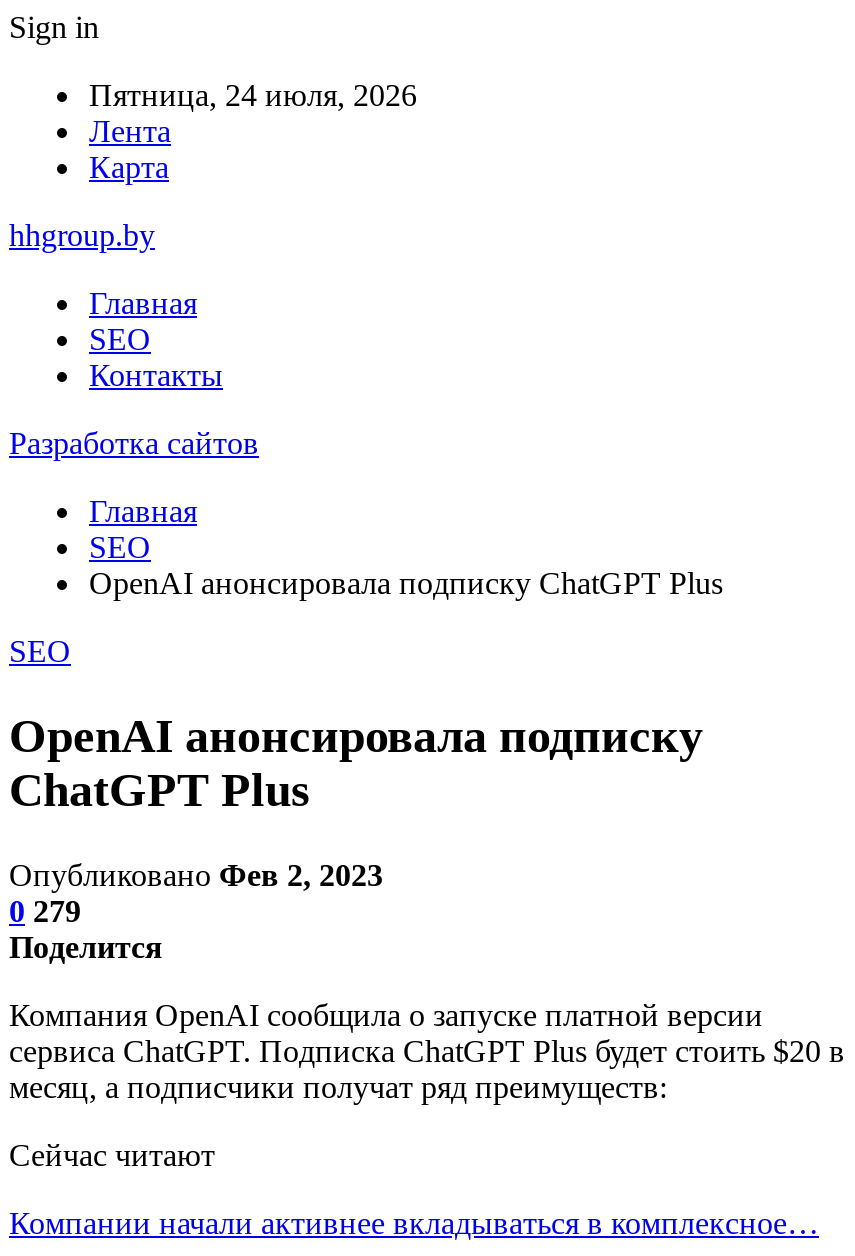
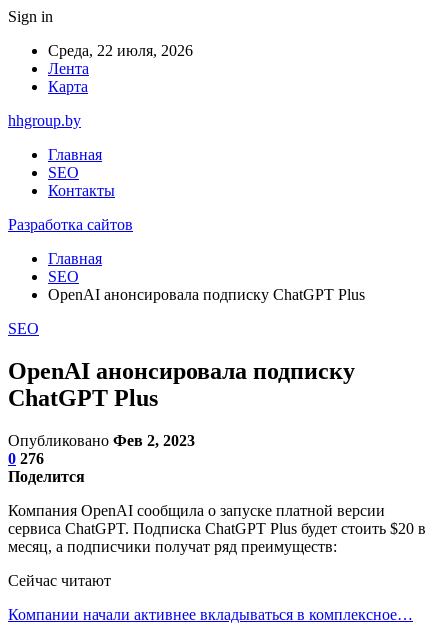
[89,78,417,112] Пятница, 24 июля, 2026 -> [48,42,193,59] Среда, 22 июля, 2026
[9,894,81,928] 0 279 -> [8,450,44,467] 0 276

